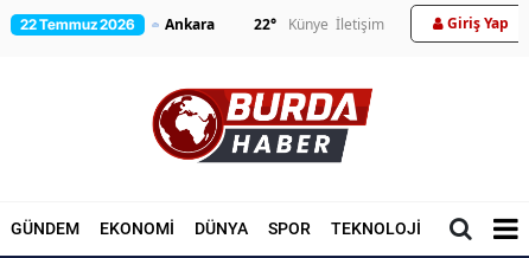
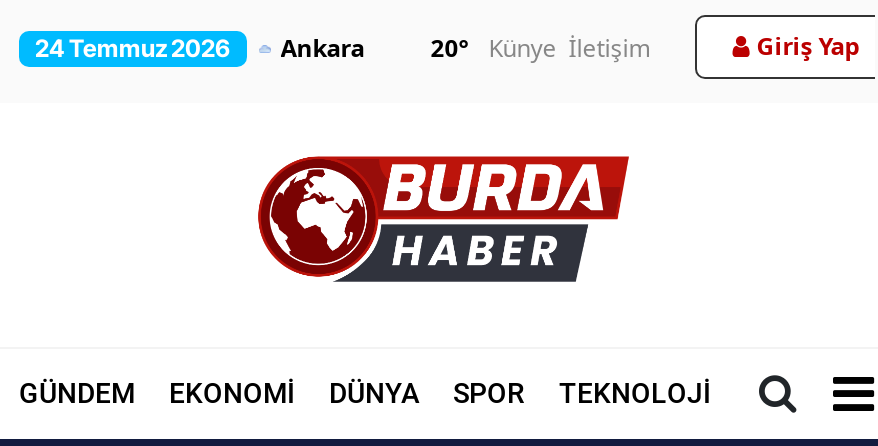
[20,15,135,33] 22 Temmuz 2026 -> [35,33,231,63] 24 Temmuz 2026
[254,14,385,34] 22° Künye İletişim -> [430,31,650,65] 20° Künye İletişim

